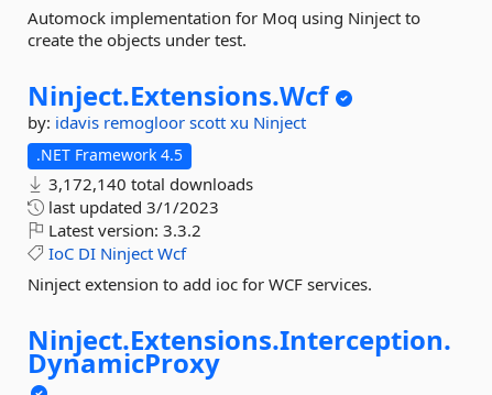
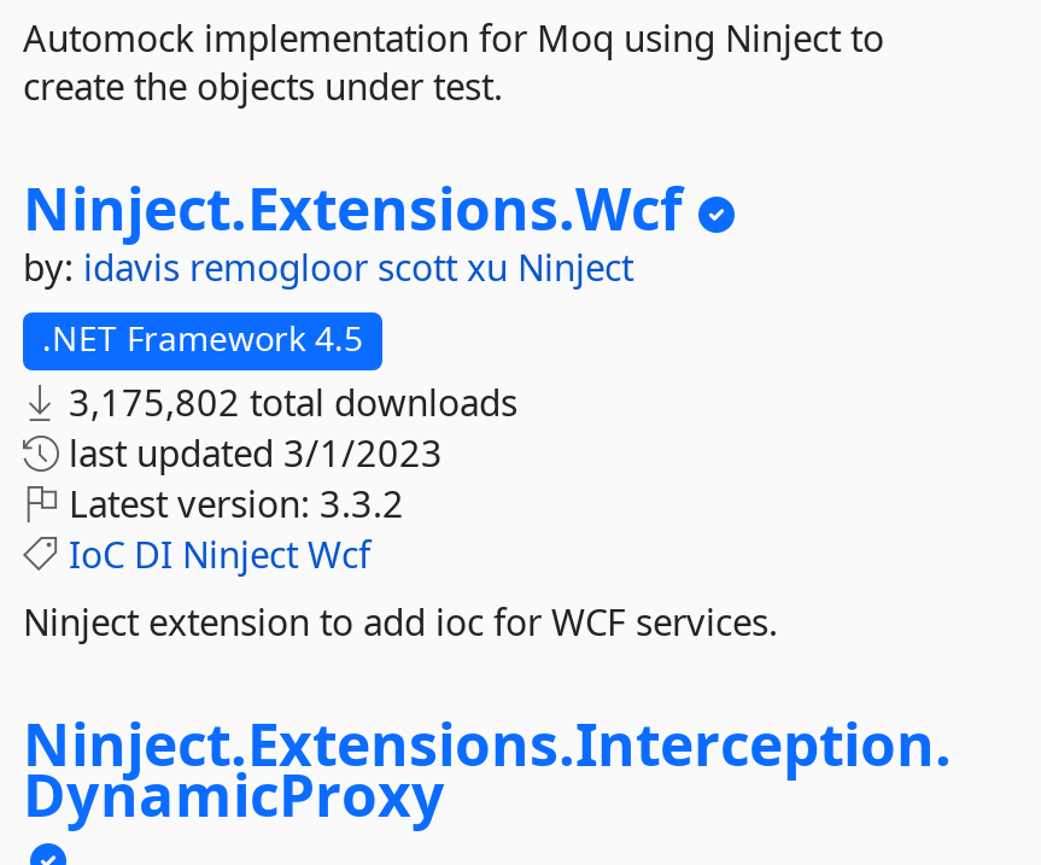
[44,173,253,195] 3,172,140 total downloads -> [59,378,517,426] 3,175,802 total downloads

